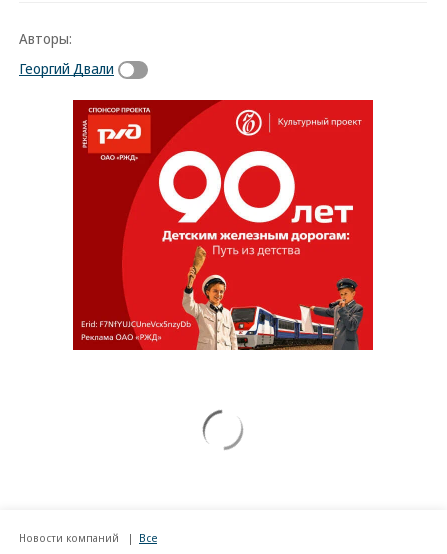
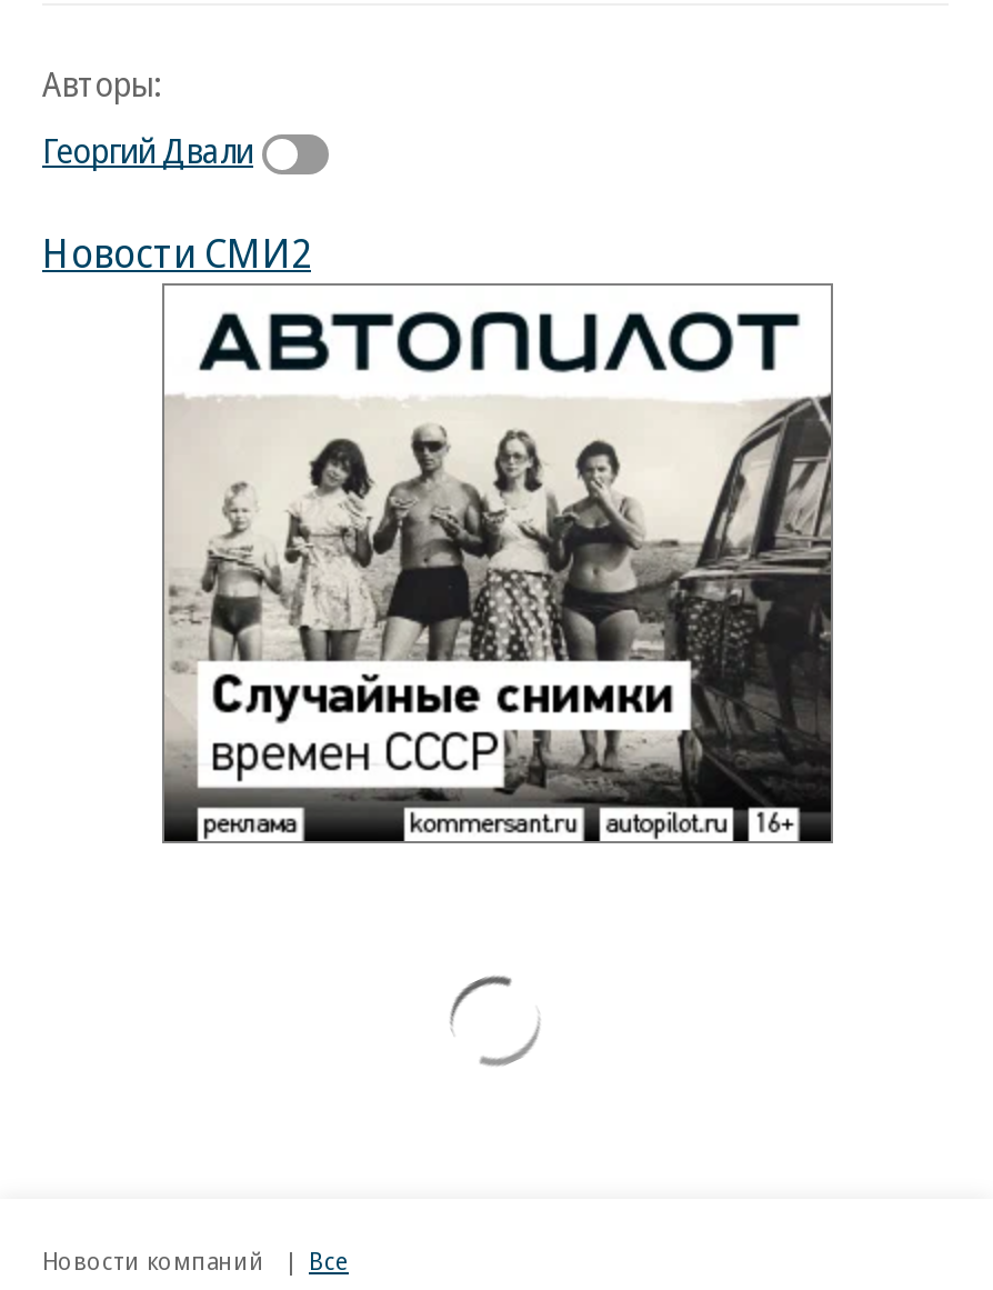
none -> [42,226,311,279] Новости СМИ2
[72,99,375,351] [image] -> [160,281,835,846] [image]

